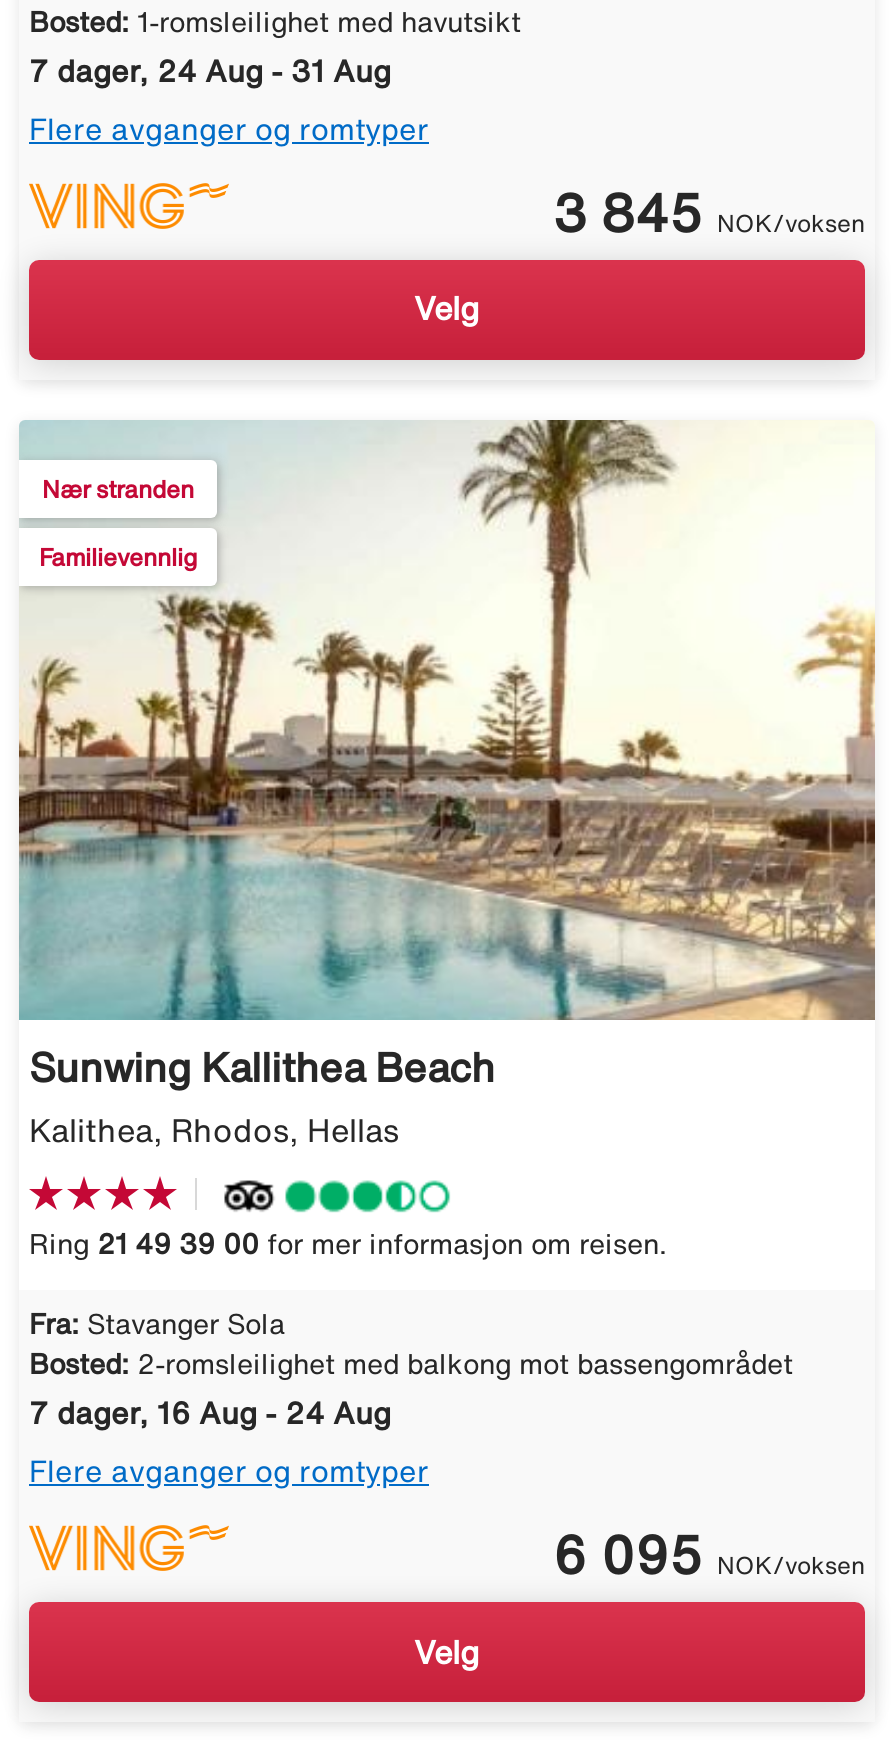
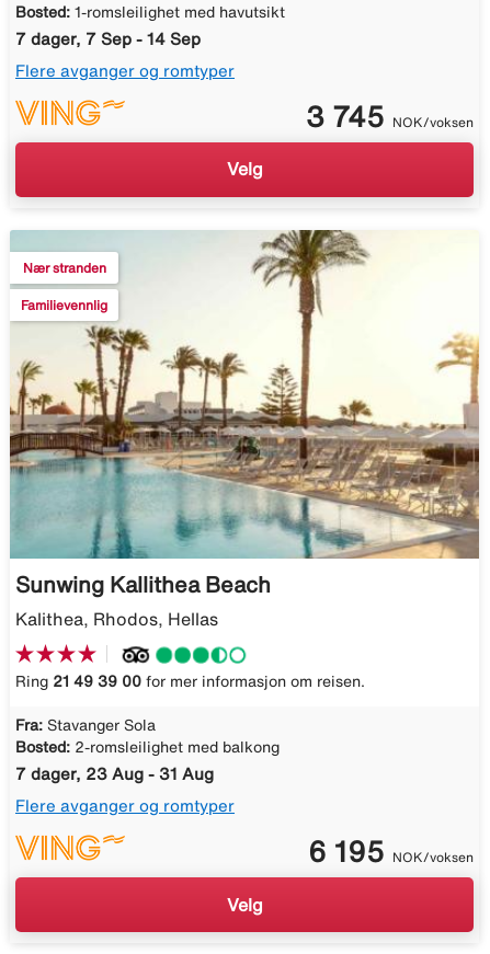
[29,55,391,85] 7 dager, 24 Aug - 31 Aug -> [15,30,201,47] 7 dager, 7 Sep - 14 Sep
[553,185,865,237] 3 845 NOK/voksen -> [306,102,474,130] 3 745 NOK/voksen
[29,1350,793,1378] Bosted: 2-romsleilighet med balkong mot bassengområdet -> [15,739,280,755] Bosted: 2-romsleilighet med balkong
[29,1398,391,1428] 7 dager, 16 Aug - 24 Aug -> [15,766,214,782] 7 dager, 23 Aug - 31 Aug
[553,1528,865,1580] 6 095 NOK/voksen -> [308,837,474,866] 6 195 NOK/voksen

